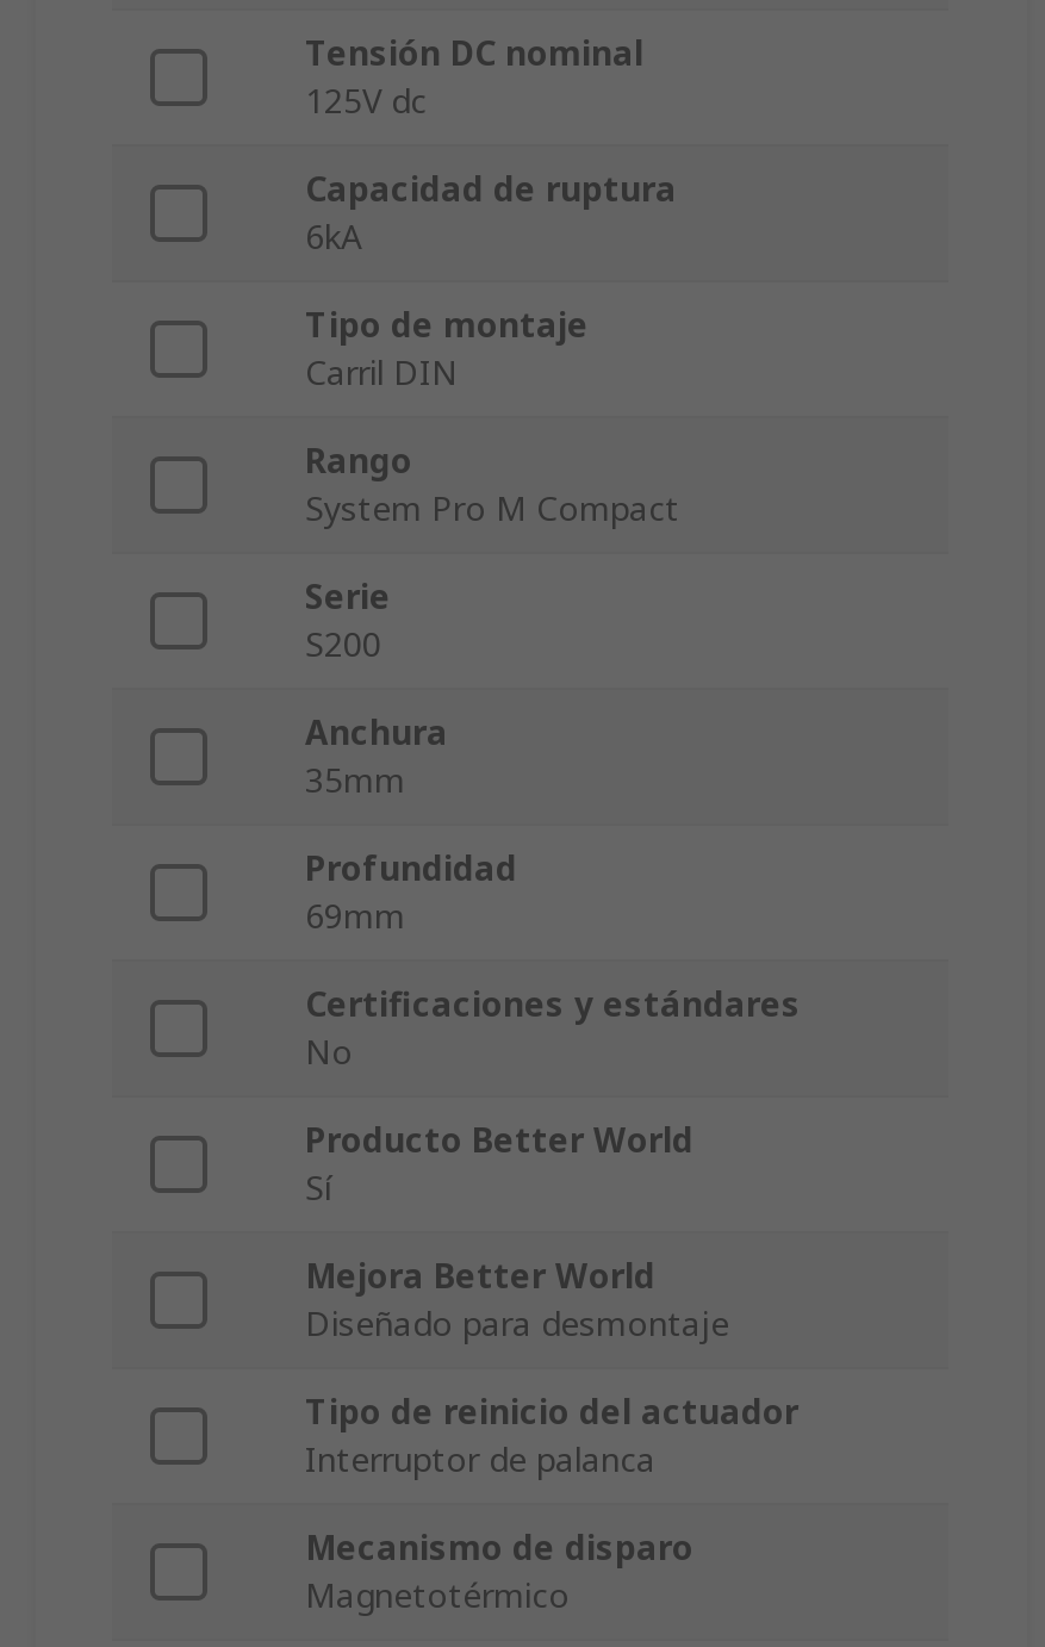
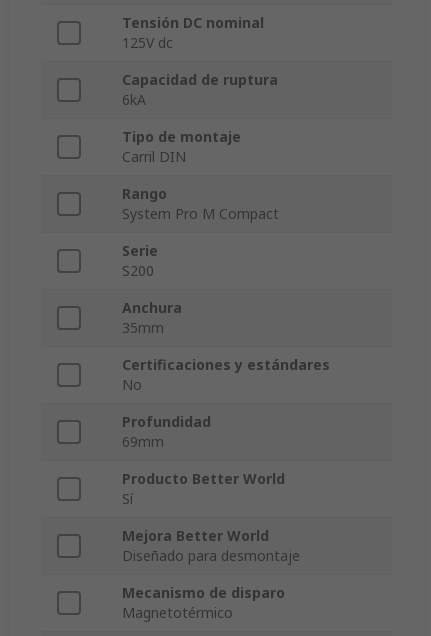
moved [305,846,517,939] -> [122,412,211,451]: Profundidad | 69mm
[305,1390,798,1483] Tipo de reinicio del actuador | Interruptor de palanca -> none

